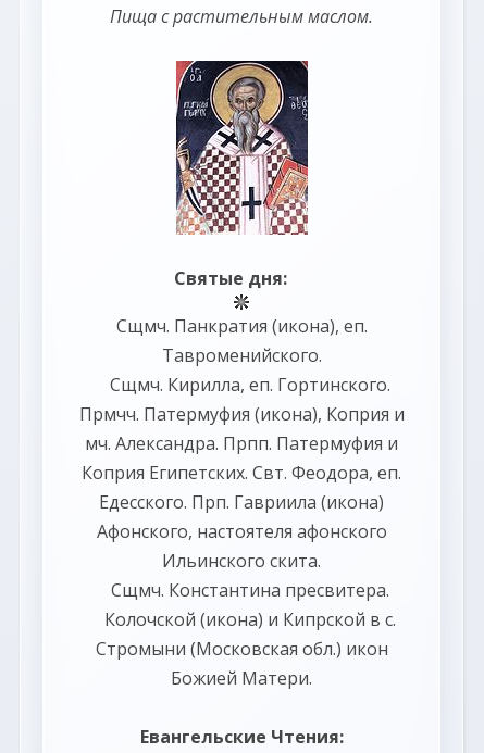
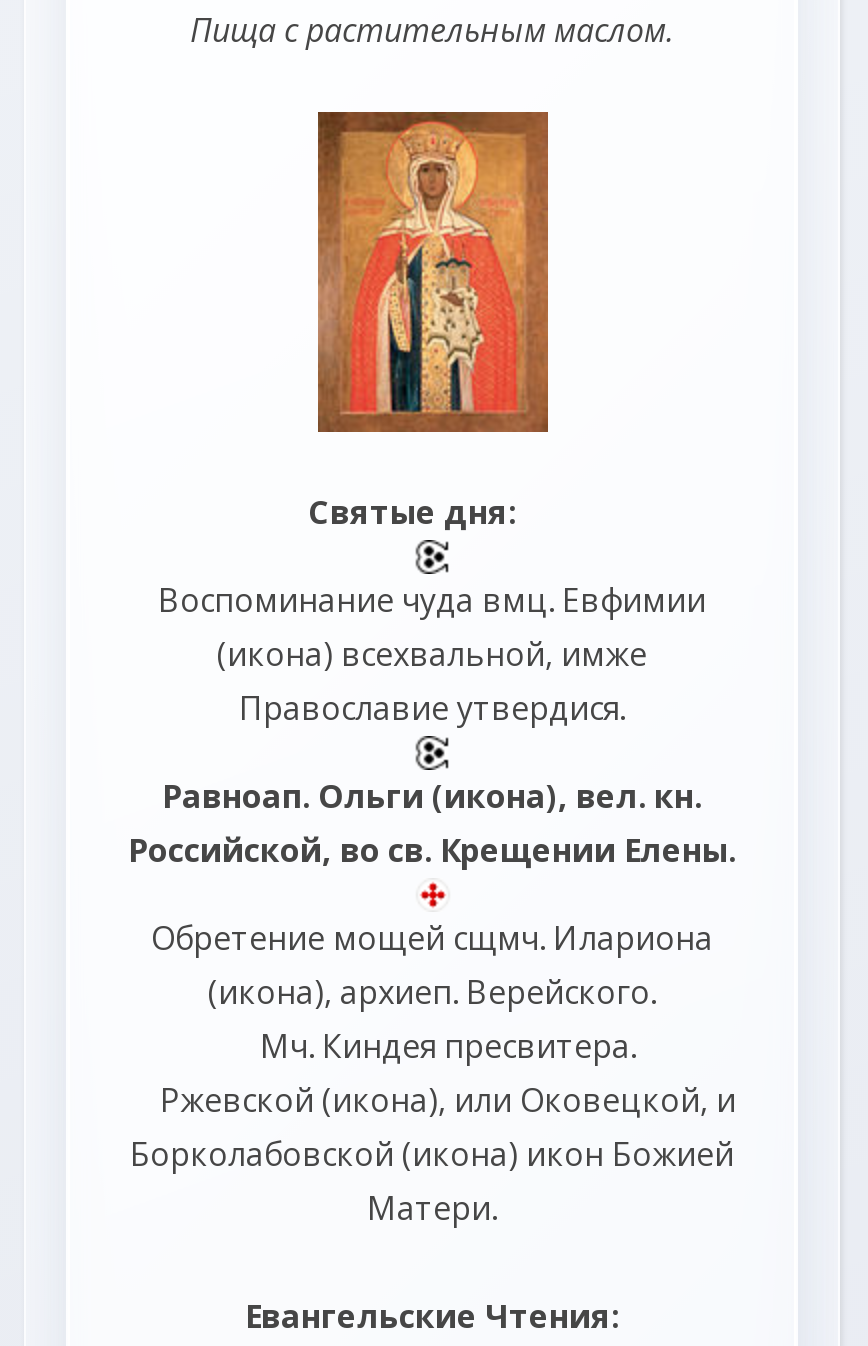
[175,60,309,236] [image] -> [312,110,554,434] [image]
[79,314,404,690] Сщмч. Панкратия (икона), еп. | Тавроменийского. | Сщмч. Кирилла, еп. Гортинского. | Прмчч. Патермуфия (икона), Коприя и | мч. Александра. Прпп. Патермуфия и | Коприя Египетских. Свт. Феодора, еп. | Едесского. Прп. Гавриила (икона) | Афонского, настоятеля афонского | Ильинского скита. | Сщмч. Константина пресвитера. | Колочской (икона) и Кипрской в с. | Стромыни (Московская обл.) икон | Божией Матери. -> [128,578,736,1230] Воспоминание чуда вмц. Евфимии | (икона) всехвальной, имже | Православие утвердися. | Равноап. Ольги (икона), вел. кн. | Российской, во св. Крещении Елены. | Обретение мощей сщмч. Илариона | (икона), архиеп. Верейского. | Мч. Киндея пресвитера. | Ржевской (икона), или Оковецкой, и | Борколабовской (икона) икон Божией | Матери.

